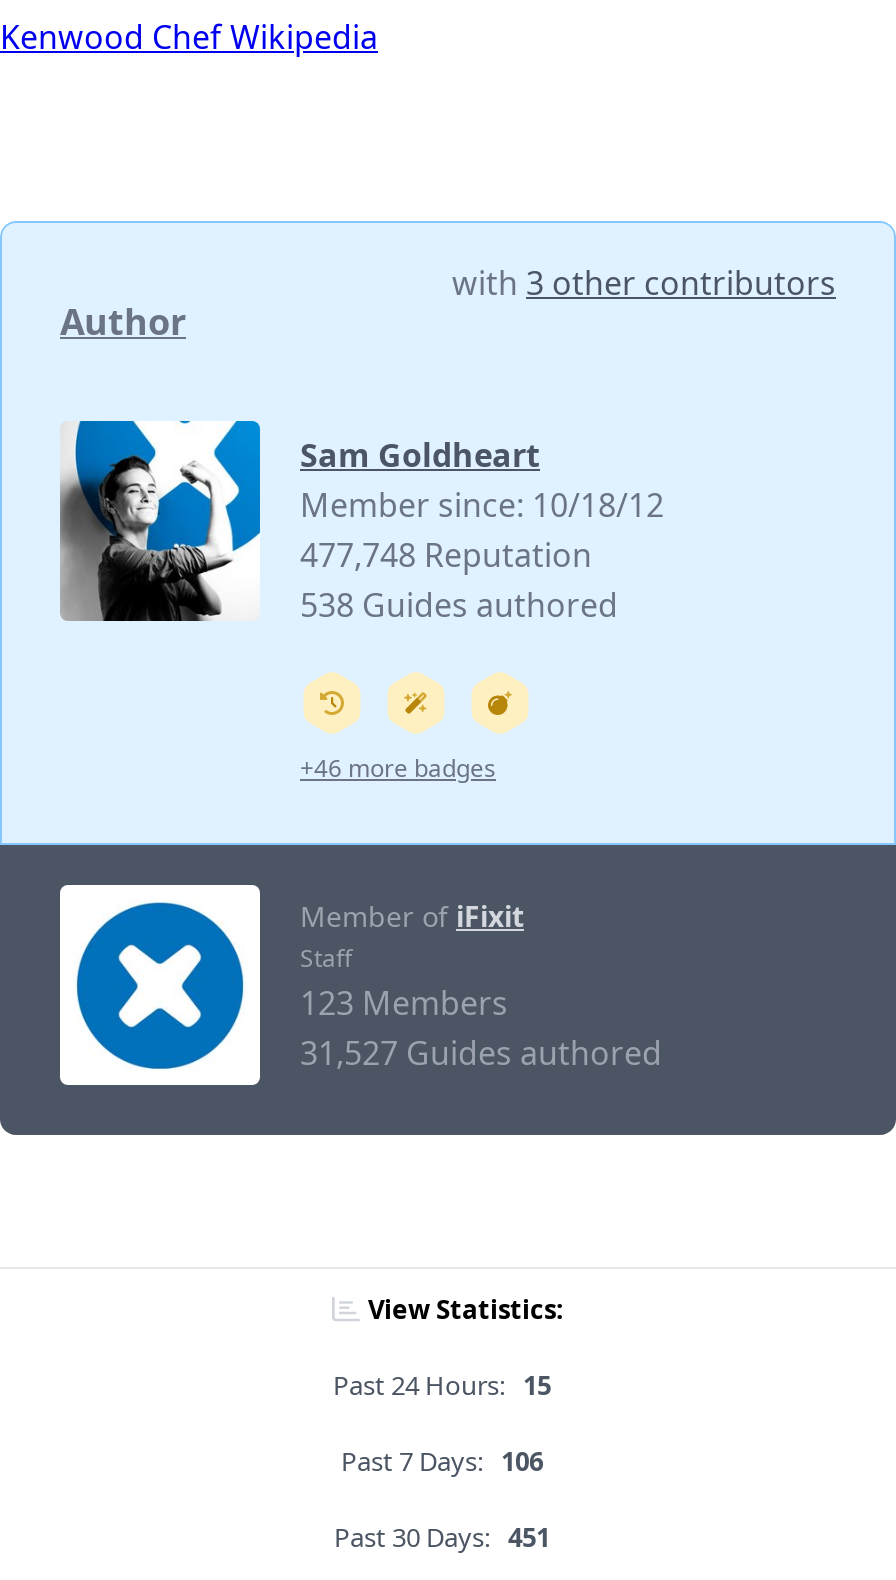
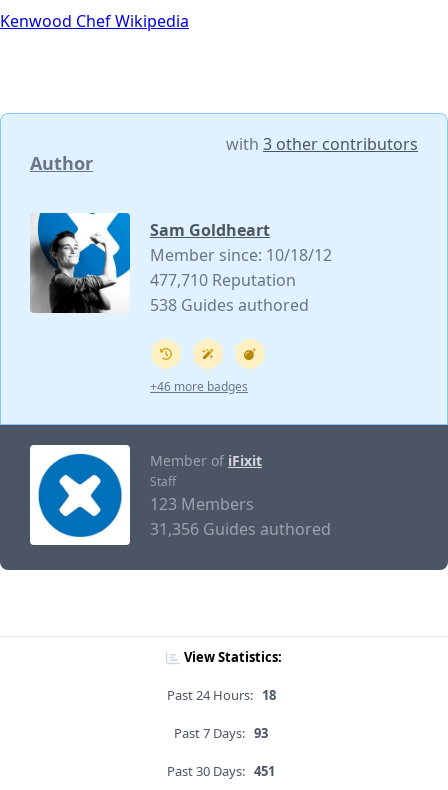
[300,534,592,578] 477,748 Reputation -> [150,269,296,291] 477,710 Reputation
[300,1032,662,1076] 31,527 Guides authored -> [150,518,331,540] 31,356 Guides authored
[333,1368,551,1404] Past 24 Hours: 15 -> [166,686,275,704] Past 24 Hours: 18
[341,1444,543,1480] Past 7 Days: 106 -> [174,724,268,742] Past 7 Days: 93

